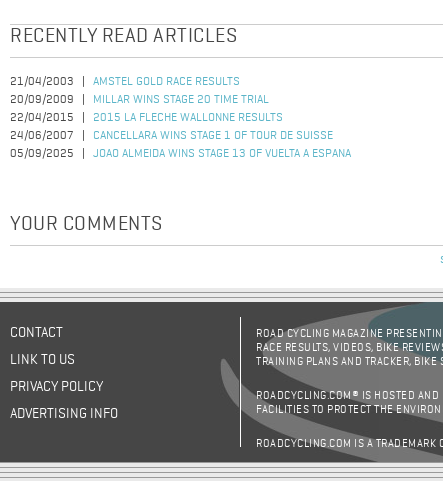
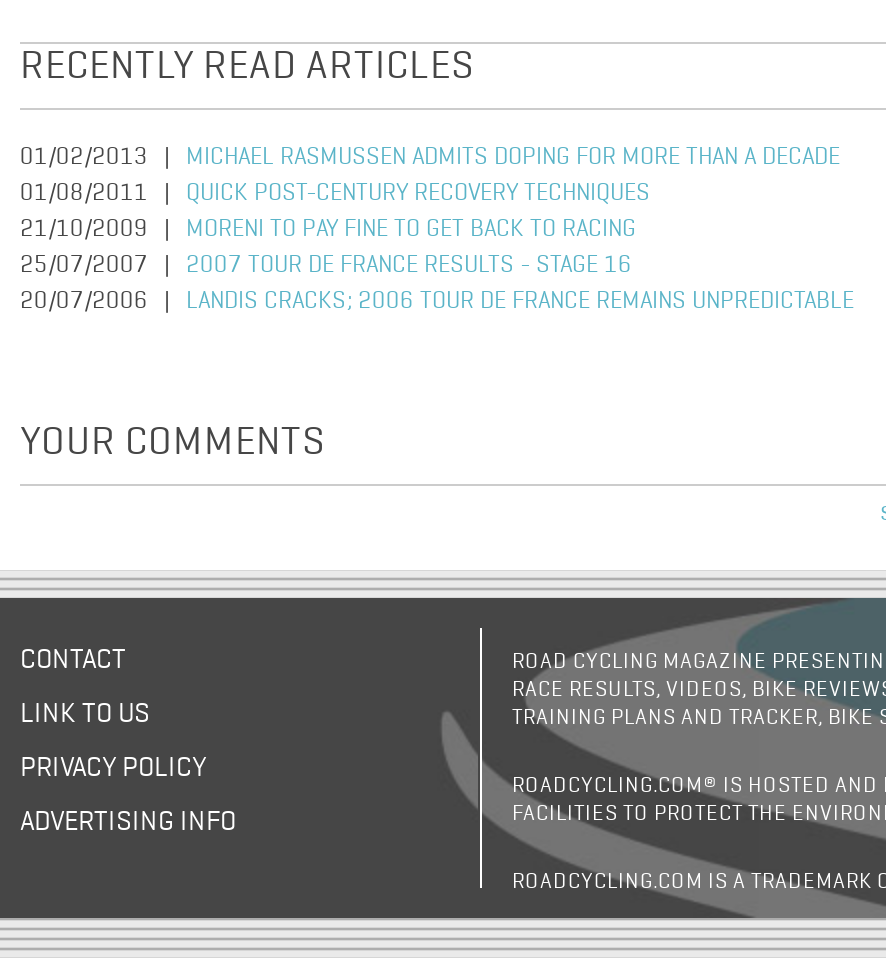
[10,76,240,88] 21/04/2003 | AMSTEL GOLD RACE RESULTS -> [20,146,840,170] 01/02/2013 | MICHAEL RASMUSSEN ADMITS DOPING FOR MORE THAN A DECADE
[10,94,269,106] 20/09/2009 | MILLAR WINS STAGE 20 TIME TRIAL -> [20,182,650,206] 01/08/2011 | QUICK POST-CENTURY RECOVERY TECHNIQUES
[10,112,283,124] 22/04/2015 | 2015 LA FLECHE WALLONNE RESULTS -> [20,218,636,242] 21/10/2009 | MORENI TO PAY FINE TO GET BACK TO RACING
[10,130,333,142] 24/06/2007 | CANCELLARA WINS STAGE 1 OF TOUR DE SUISSE -> [20,254,632,278] 25/07/2007 | 2007 TOUR DE FRANCE RESULTS - STAGE 16
[10,148,351,160] 05/09/2025 | JOAO ALMEIDA WINS STAGE 13 OF VUELTA A ESPANA -> [20,290,854,314] 20/07/2006 | LANDIS CRACKS; 2006 TOUR DE FRANCE REMAINS UNPREDICTABLE

